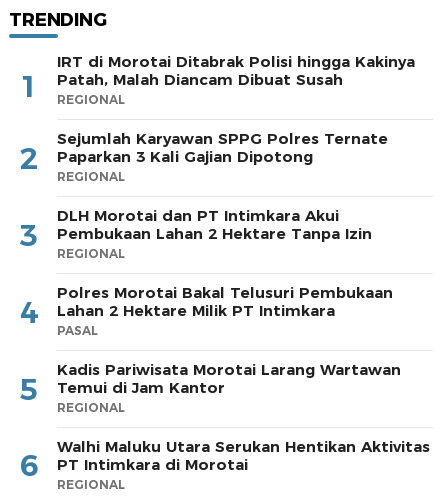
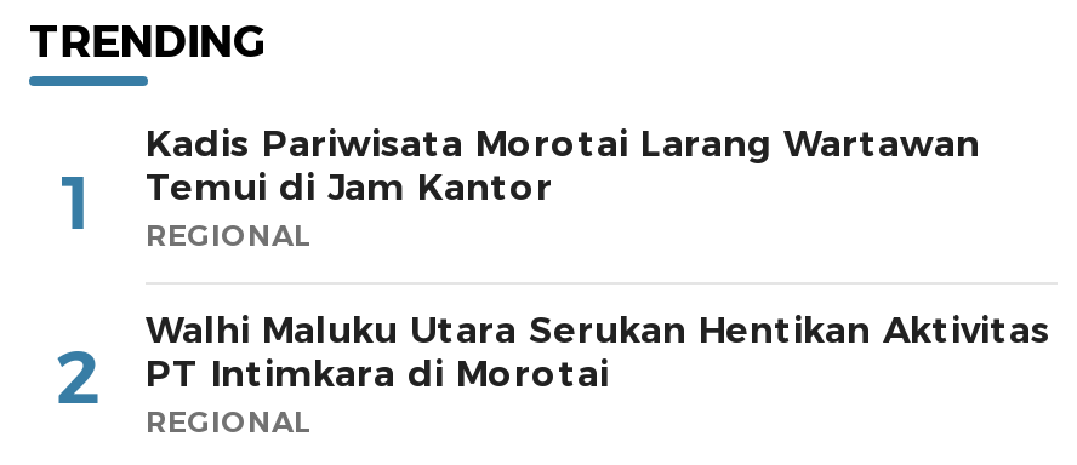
[20,52,415,177] IRT di Morotai Ditabrak Polisi hingga Kakinya | Patah, Malah Diancam Dibuat Susah | REGIONAL | 2 -> none
[20,129,388,254] Sejumlah Karyawan SPPG Polres Ternate | Paparkan 3 Kali Gajian Dipotong | REGIONAL | 3 -> none
[20,206,372,331] DLH Morotai dan PT Intimkara Akui | Pembukaan Lahan 2 Hektare Tanpa Izin | REGIONAL | 4 -> none
[20,283,393,408] Polres Morotai Bakal Telusuri Pembukaan | Lahan 2 Hektare Milik PT Intimkara | PASAL | 5 -> none
[20,447,34,484] 6 -> [55,333,90,422] 2

